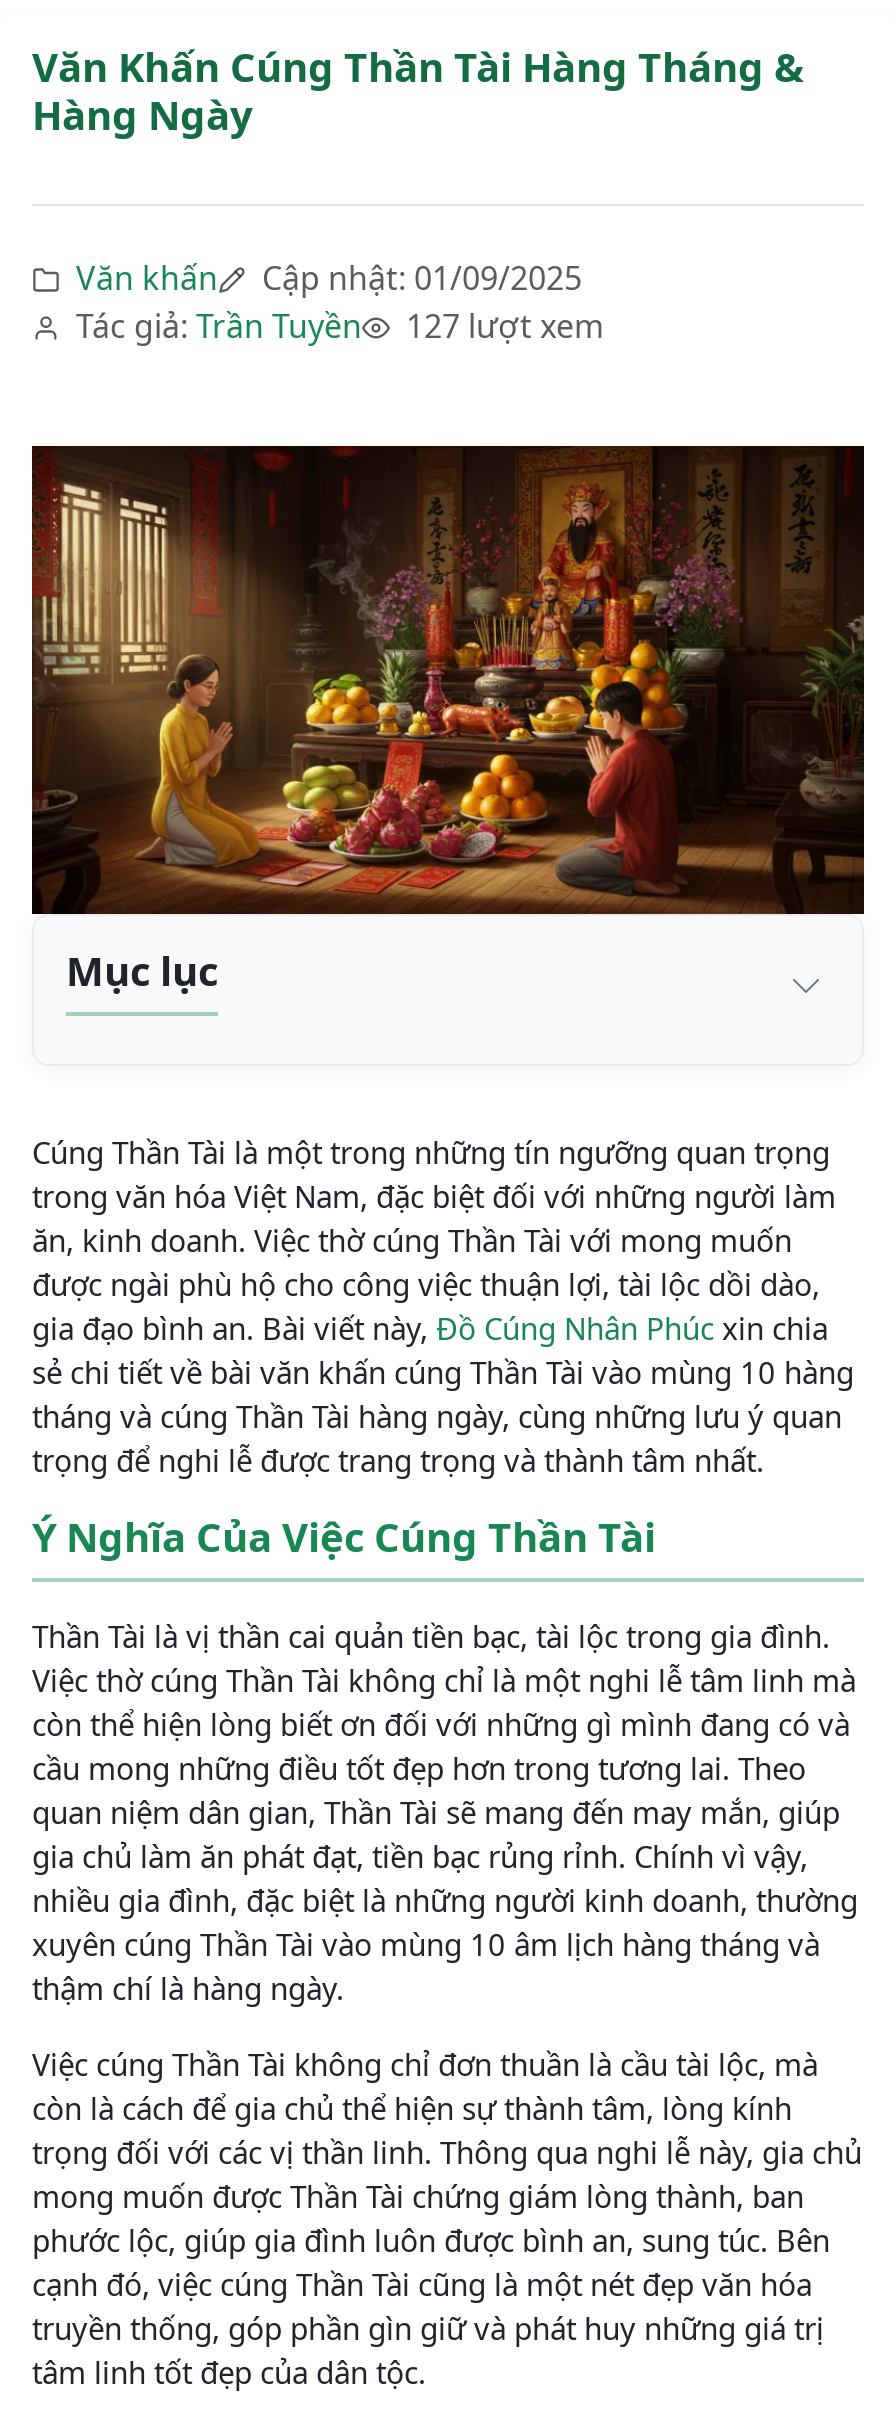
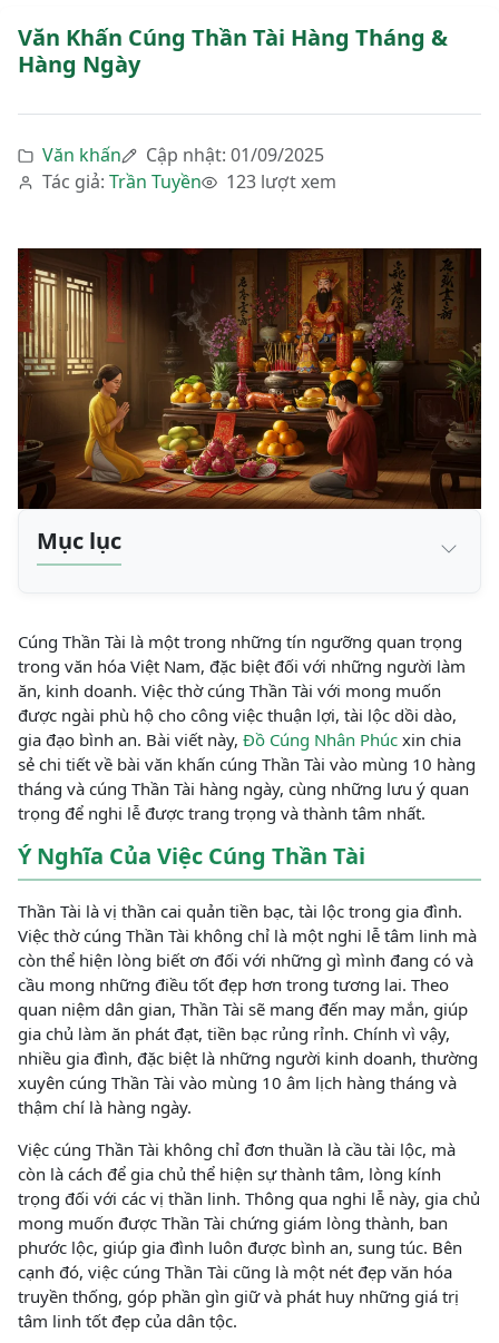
[68,304,604,348] Tác giả: Trần Tuyền 127 lượt xem -> [38,169,336,194] Tác giả: Trần Tuyền 123 lượt xem

